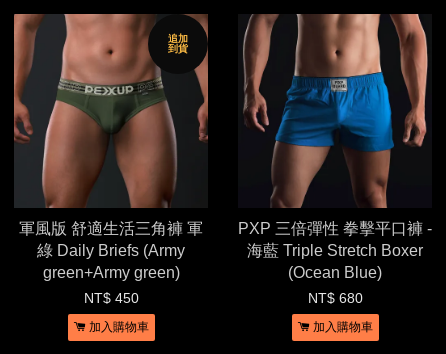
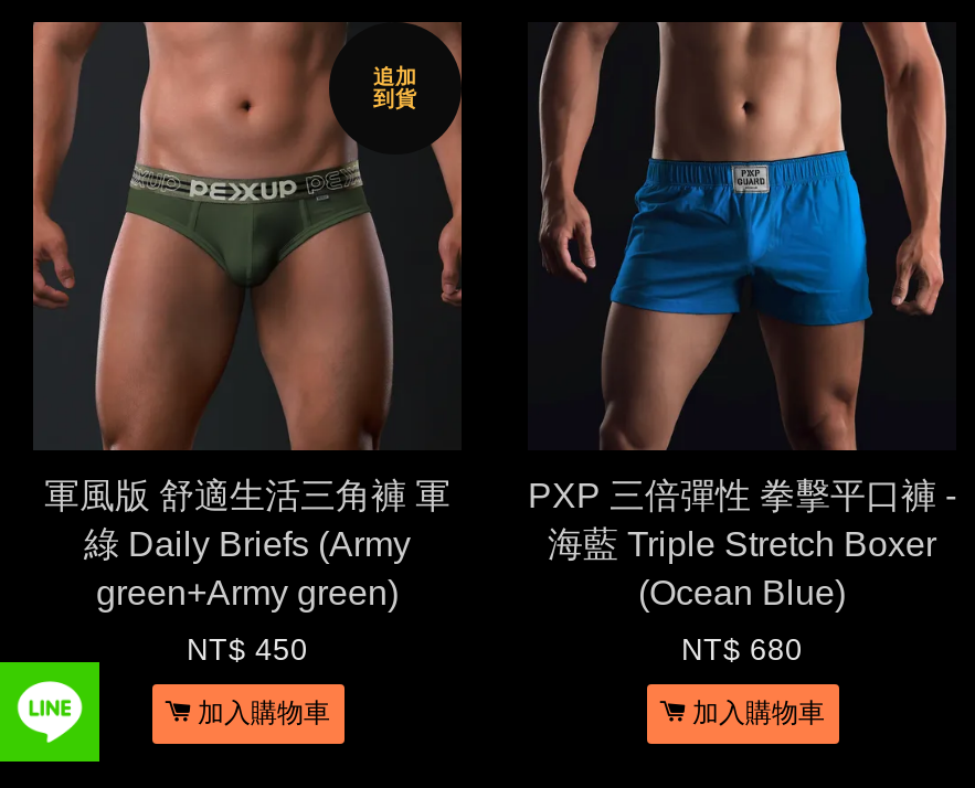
none -> [7,660,102,764] [image]

